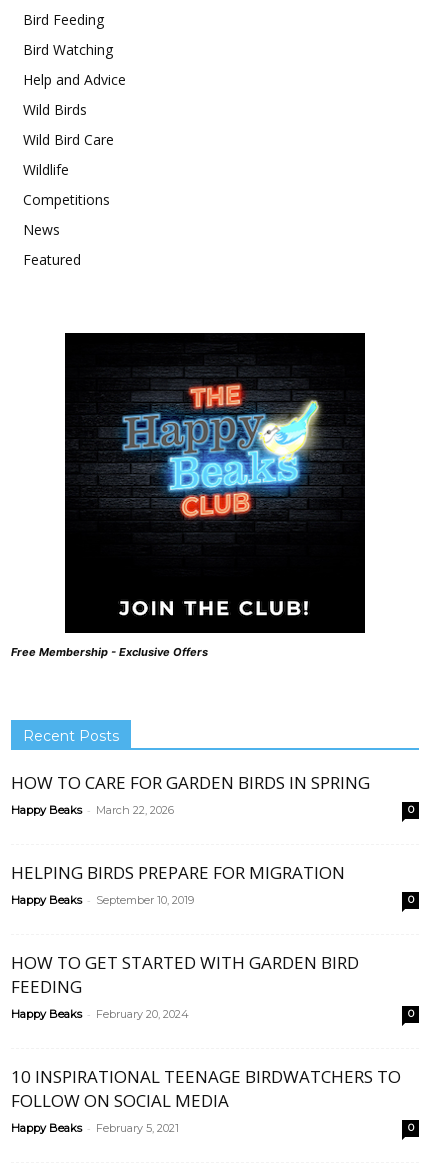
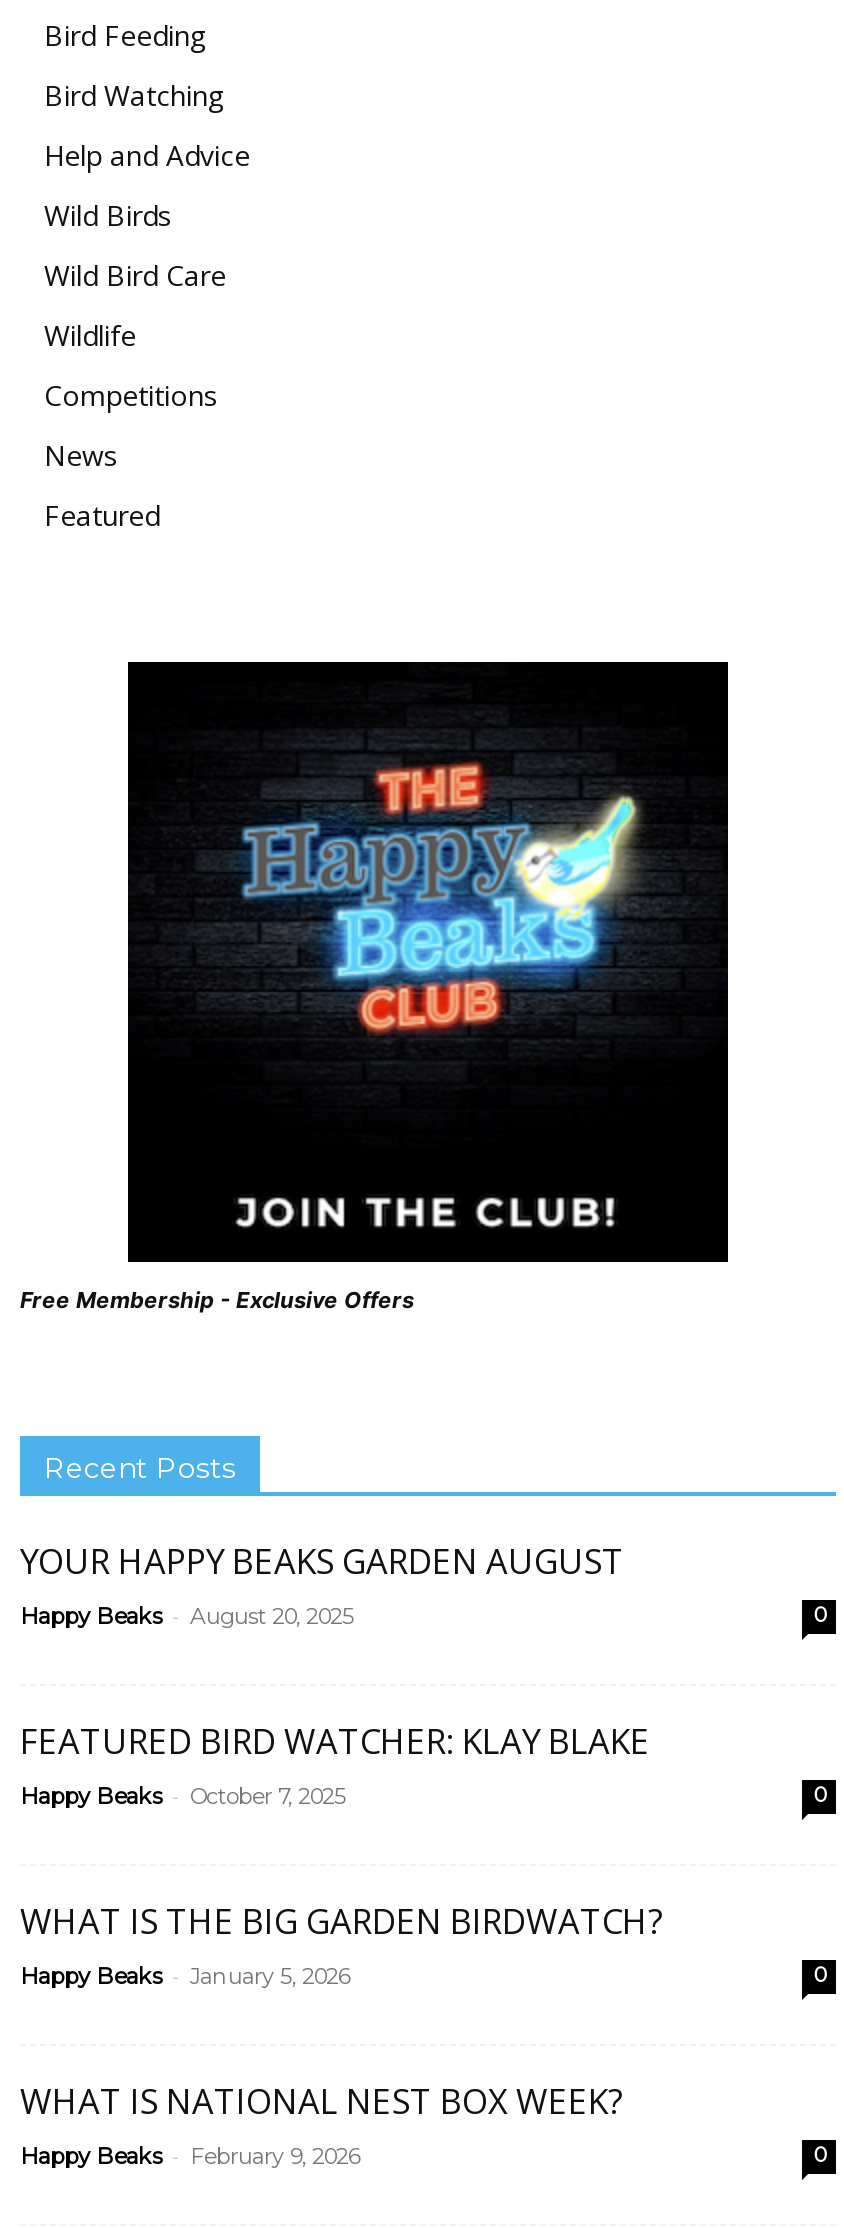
[11,771,370,817] HOW TO CARE FOR GARDEN BIRDS IN SPRING | Happy Beaks - March 22, 2026 -> [20,1537,624,1629] YOUR HAPPY BEAKS GARDEN AUGUST | Happy Beaks - August 20, 2025
[11,861,345,907] HELPING BIRDS PREPARE FOR MIGRATION | Happy Beaks - September 10, 2019 -> [20,1717,650,1809] FEATURED BIRD WATCHER: KLAY BLAKE | Happy Beaks - October 7, 2025
[11,951,359,1021] HOW TO GET STARTED WITH GARDEN BIRD | FEEDING | Happy Beaks - February 20, 2024 -> [20,1897,662,1989] WHAT IS THE BIG GARDEN BIRDWATCH? | Happy Beaks - January 5, 2026
[11,1065,401,1135] 10 INSPIRATIONAL TEENAGE BIRDWATCHERS TO | FOLLOW ON SOCIAL MEDIA | Happy Beaks - February 5, 2021 -> [20,2077,622,2169] WHAT IS NATIONAL NEST BOX WEEK? | Happy Beaks - February 9, 2026

